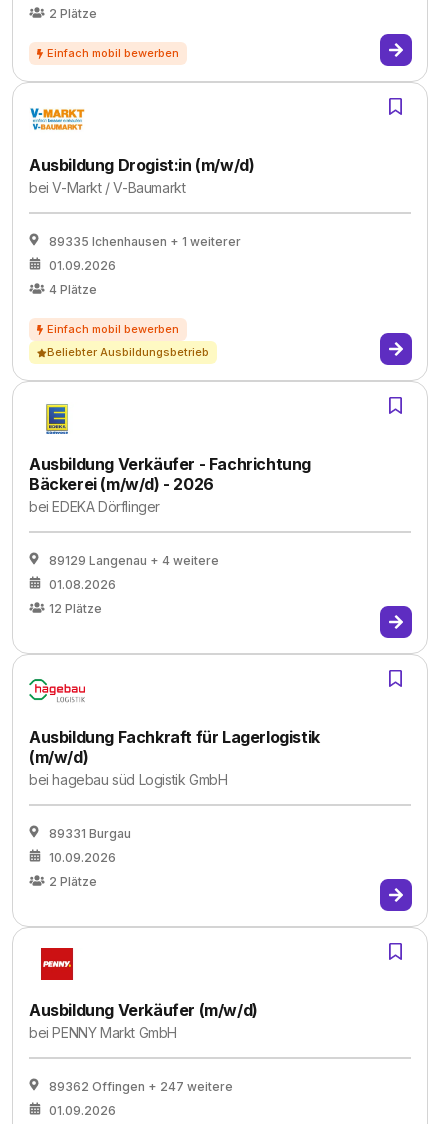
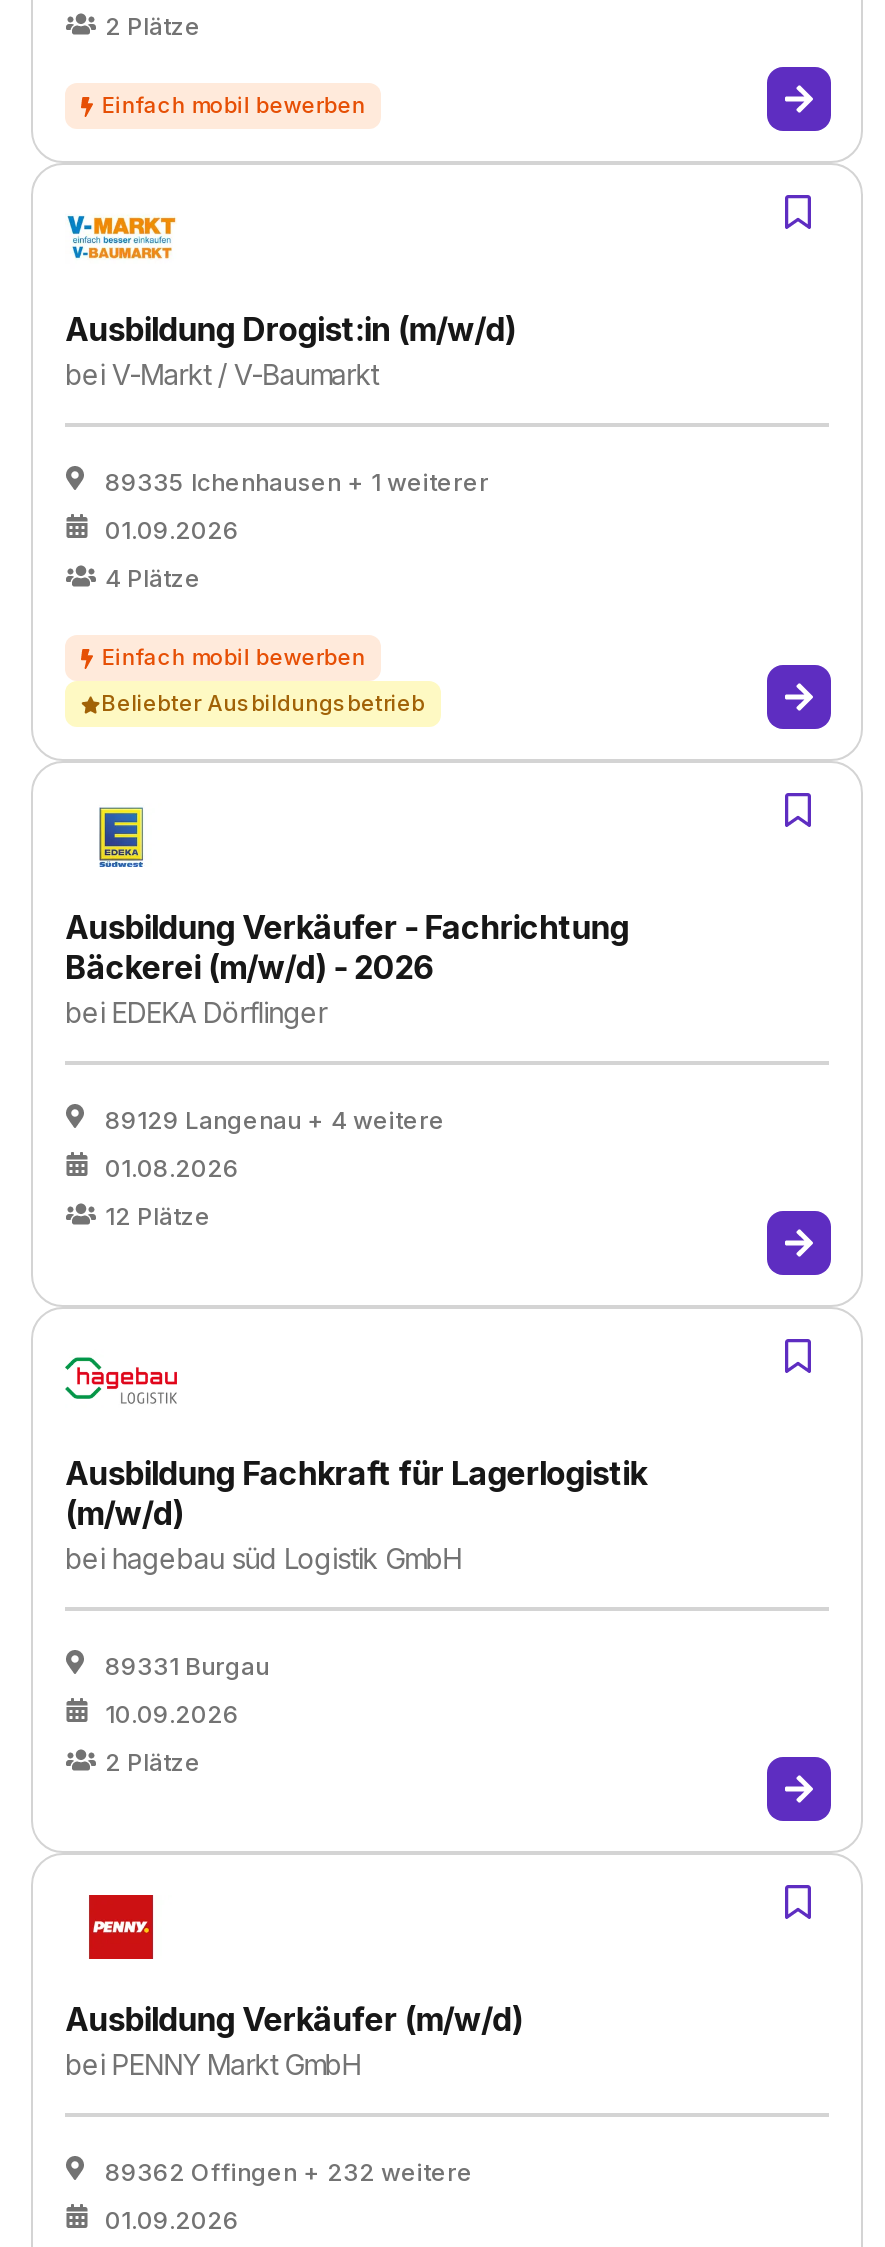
[49,1079,233,1094] 89362 Offingen + 247 weitere -> [105,2157,473,2187] 89362 Offingen + 232 weitere

